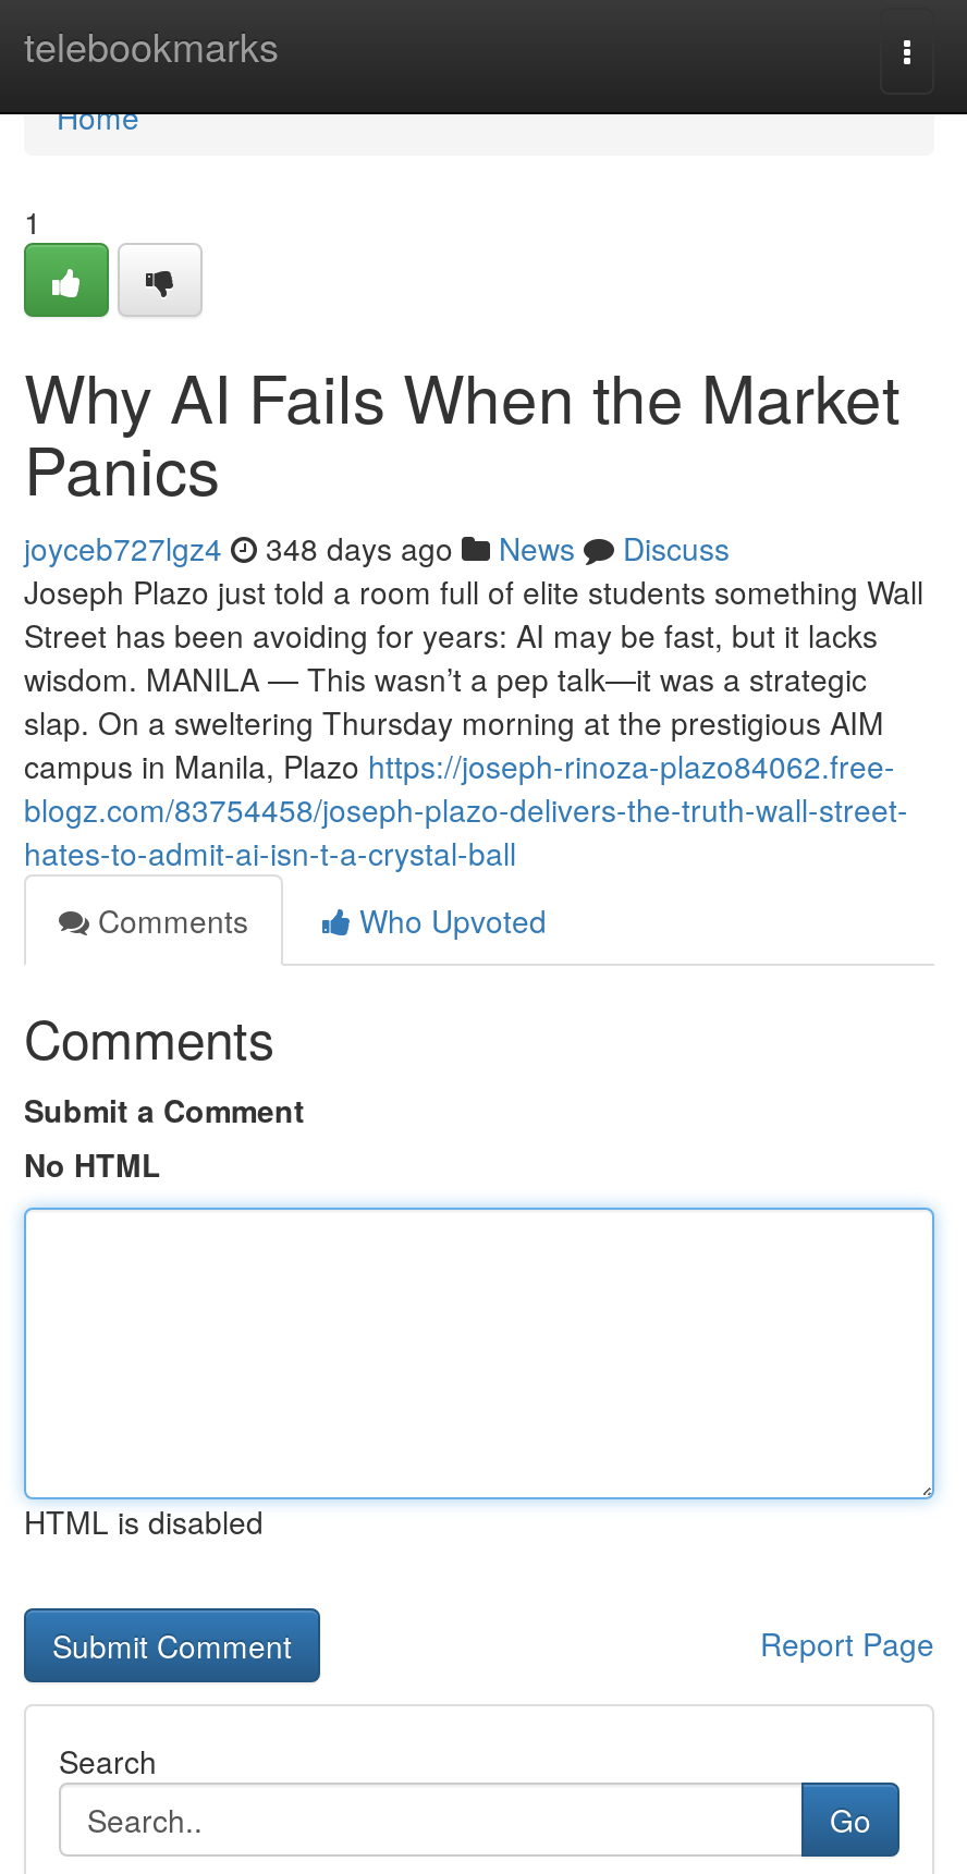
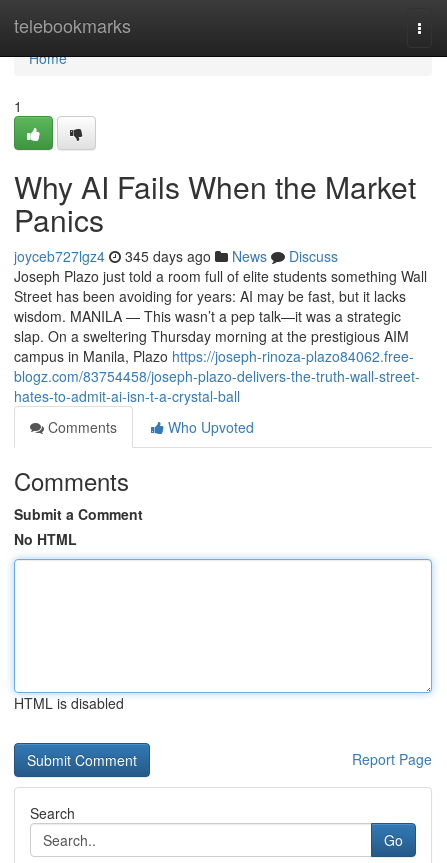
[24,526,730,569] joyceb727lgz4 348 days ago News Discuss -> [14,246,338,266] joyceb727lgz4 345 days ago News Discuss

